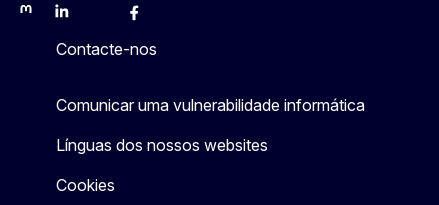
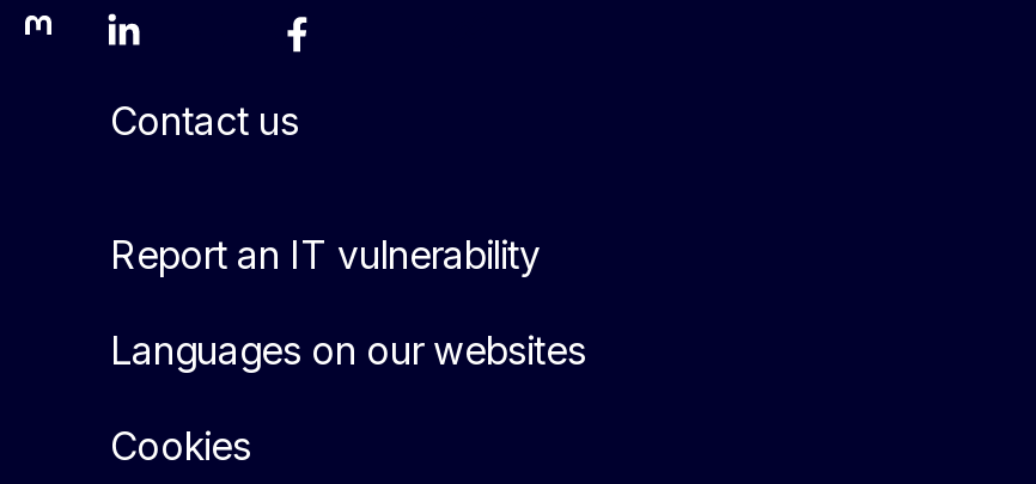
[56,39,157,59] Contacte-nos -> [110,96,299,144] Contact us
[56,95,365,115] Comunicar uma vulnerabilidade informática -> [110,230,541,278] Report an IT vulnerability
[56,135,268,155] Línguas dos nossos websites -> [110,326,586,373] Languages on our websites

